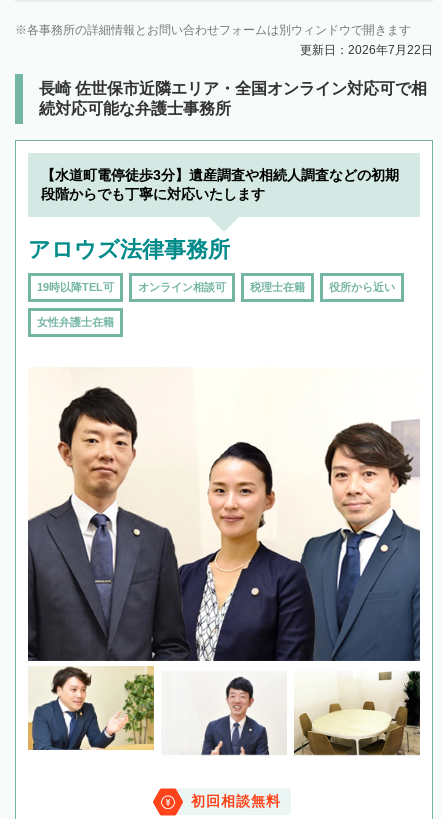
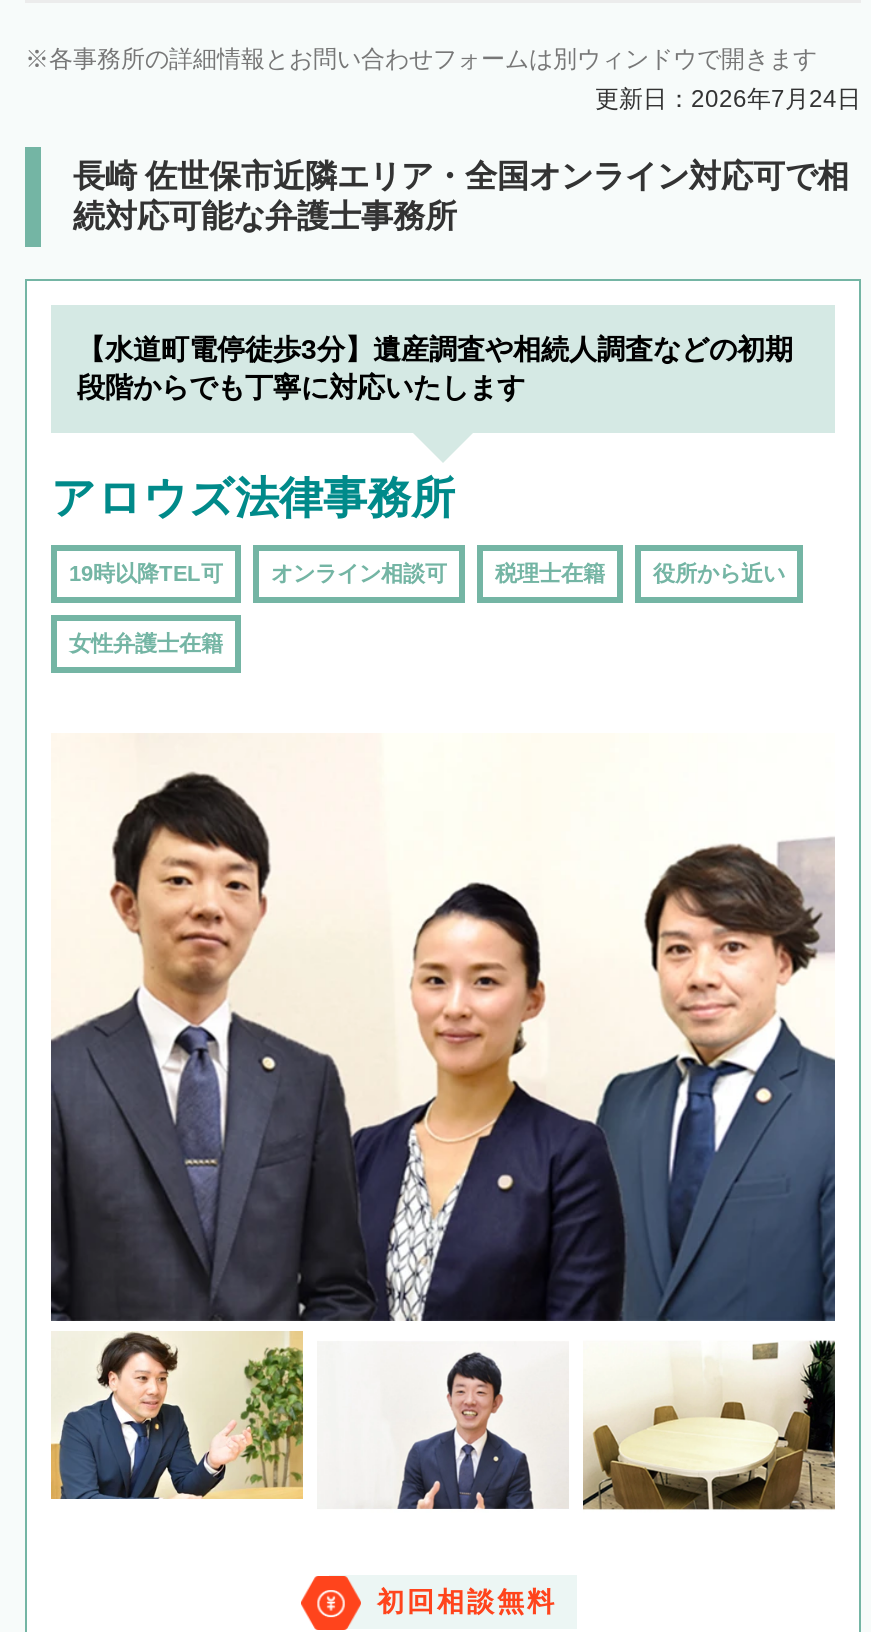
[300,43,433,57] 更新日：2026年7月22日 -> [595,85,861,113] 更新日：2026年7月24日

